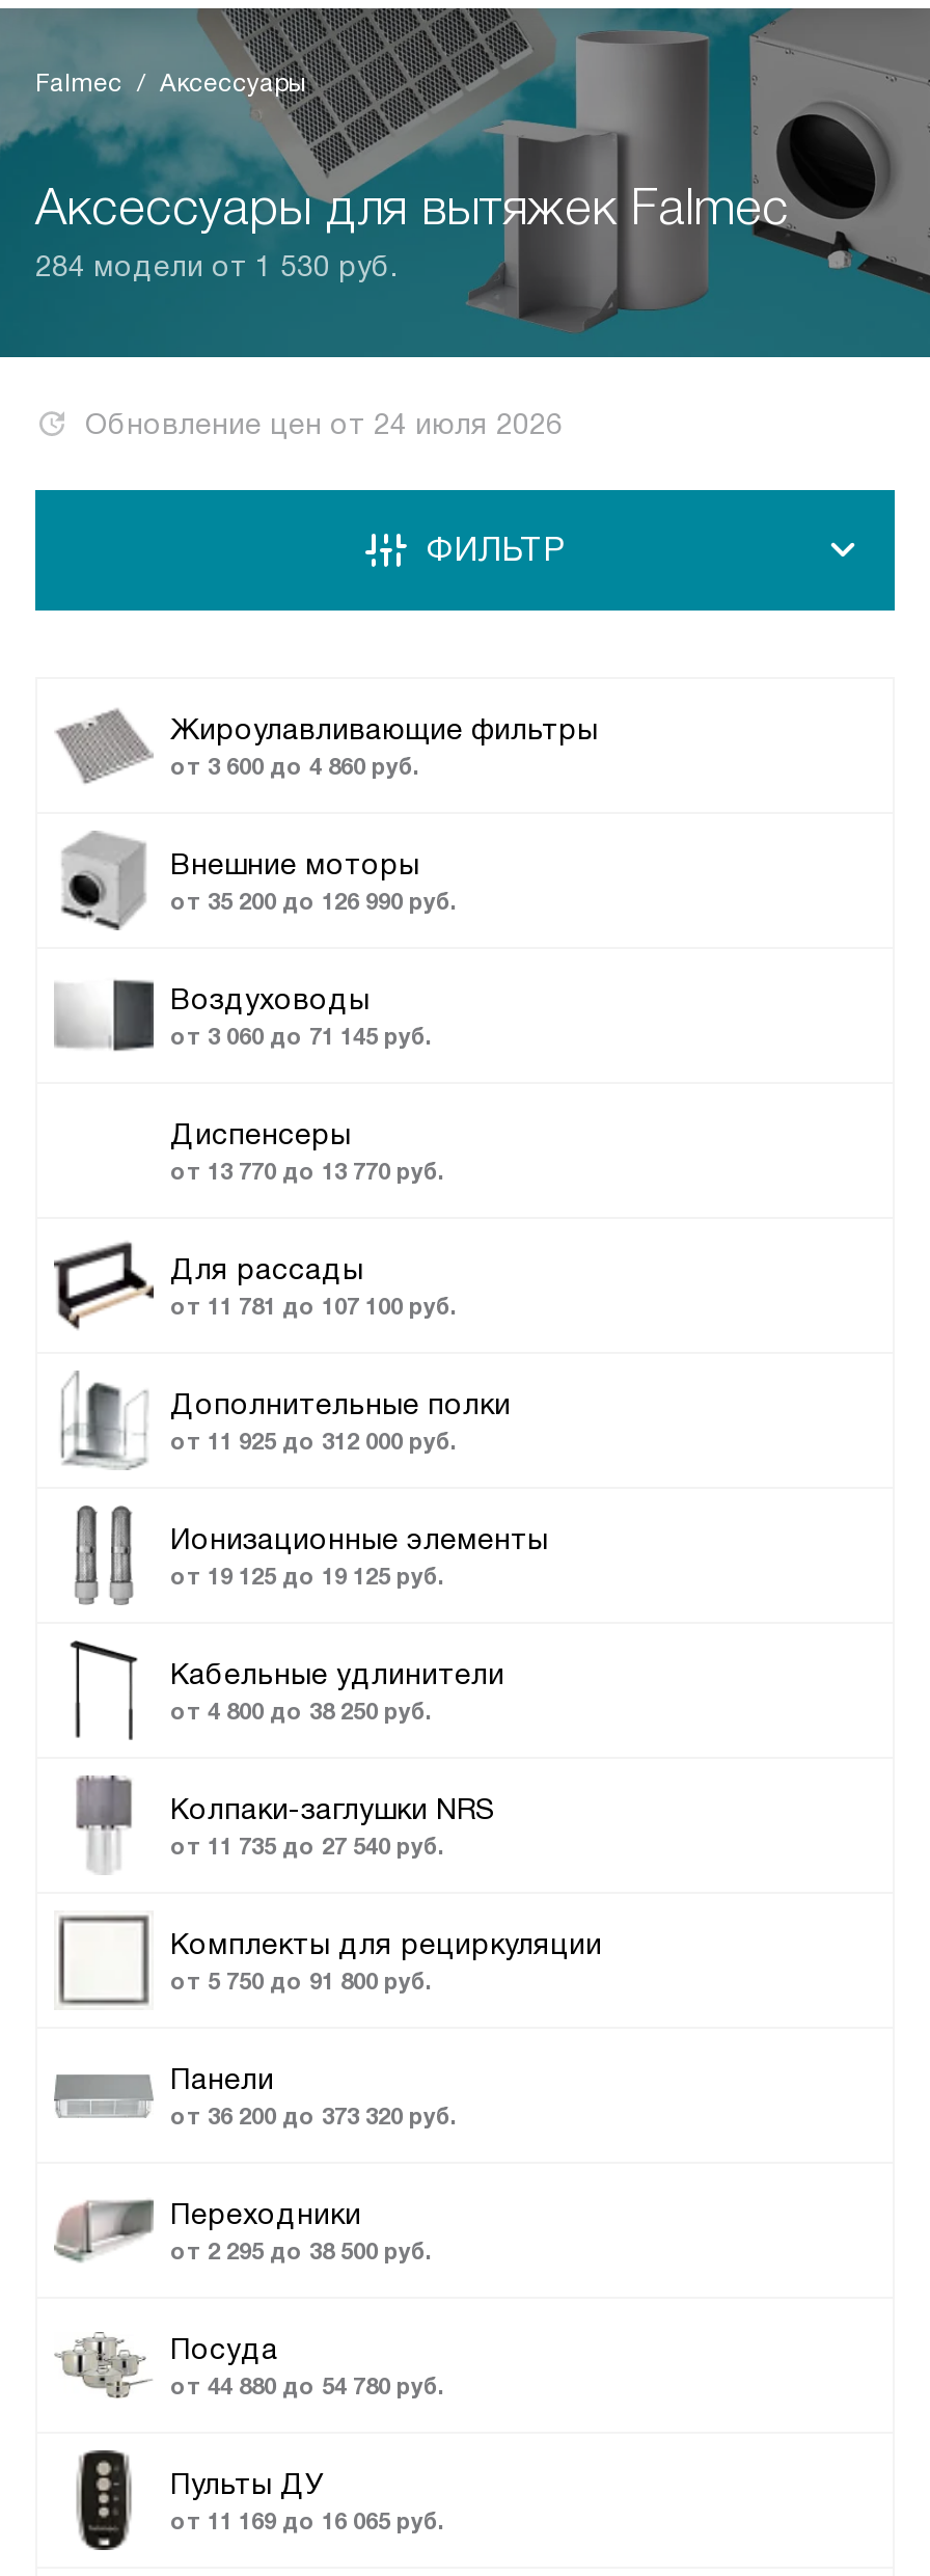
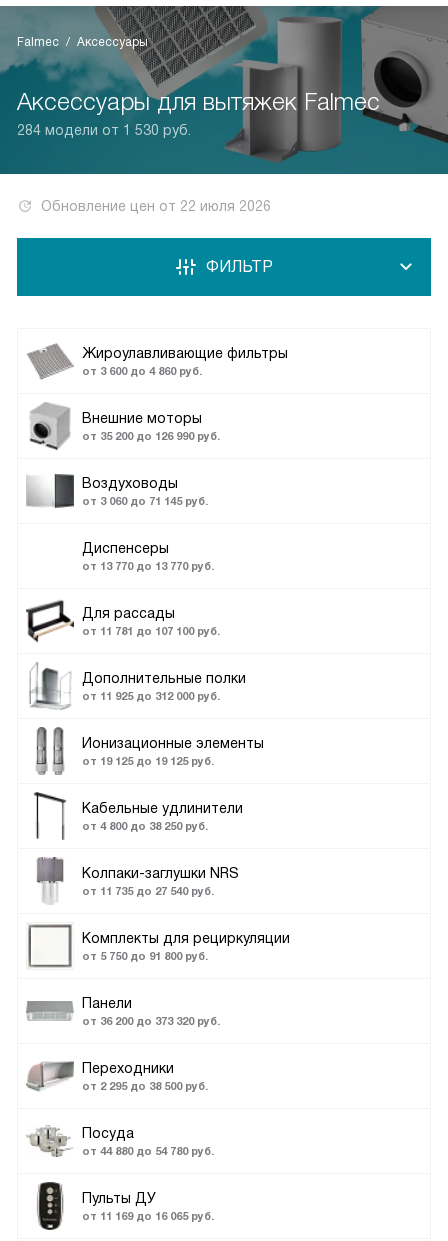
[85,407,563,440] Обновление цен от 24 июля 2026 -> [41,198,271,214] Обновление цен от 22 июля 2026

